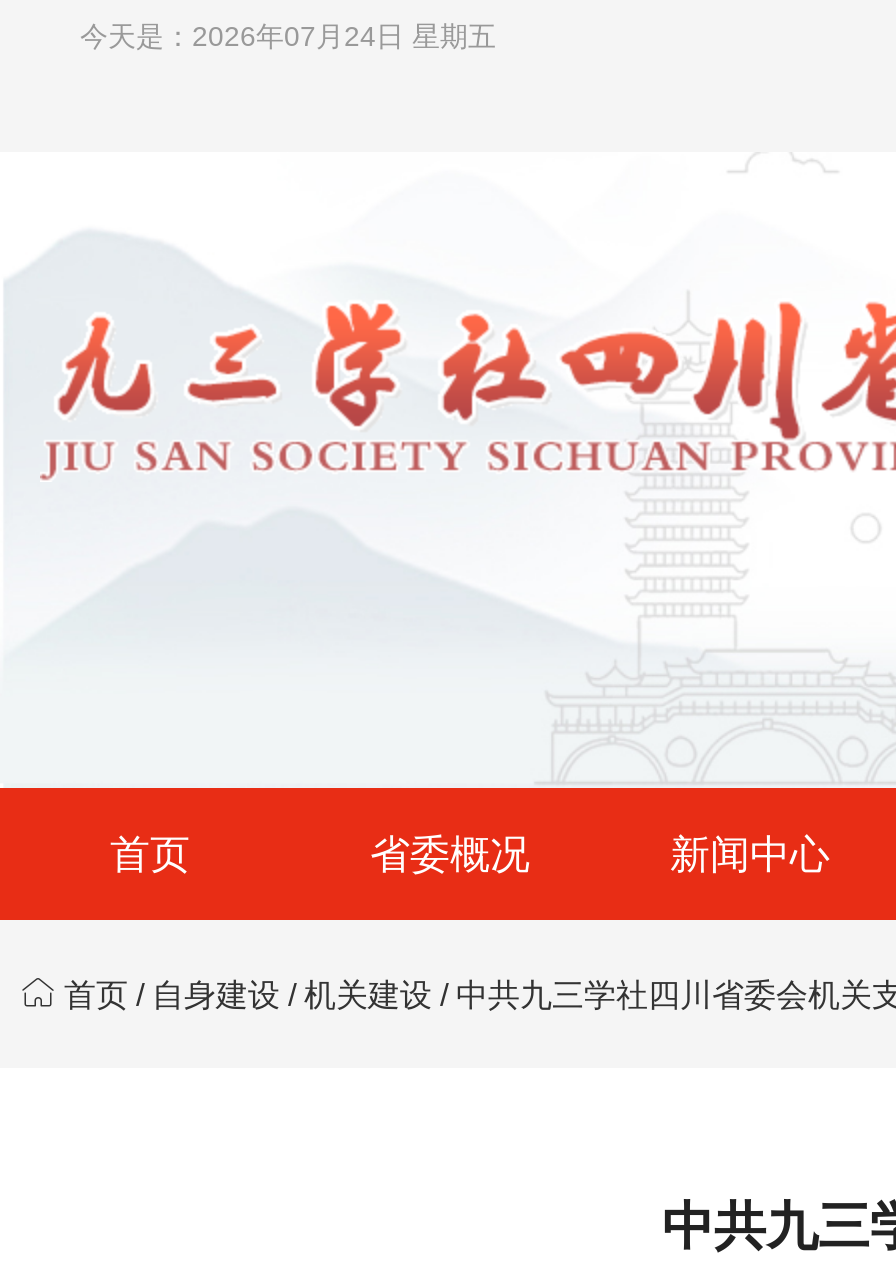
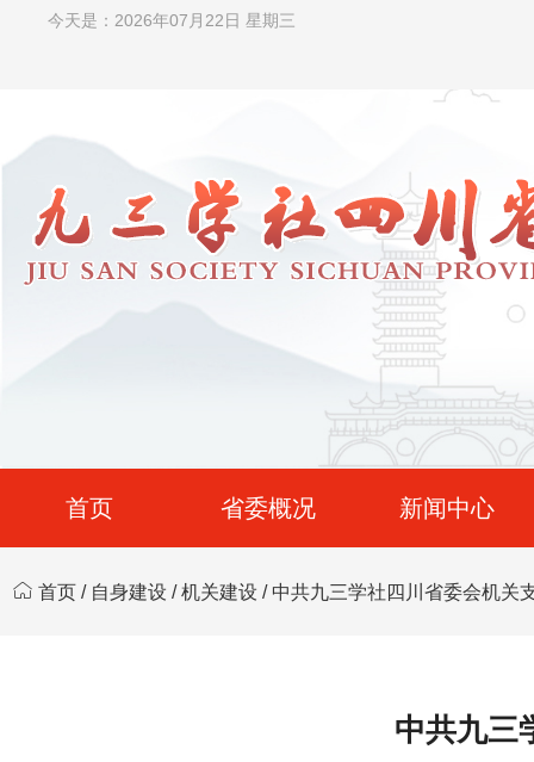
[80,20,496,52] 今天是：2026年07月24日 星期五 -> [48,11,296,30] 今天是：2026年07月22日 星期三

